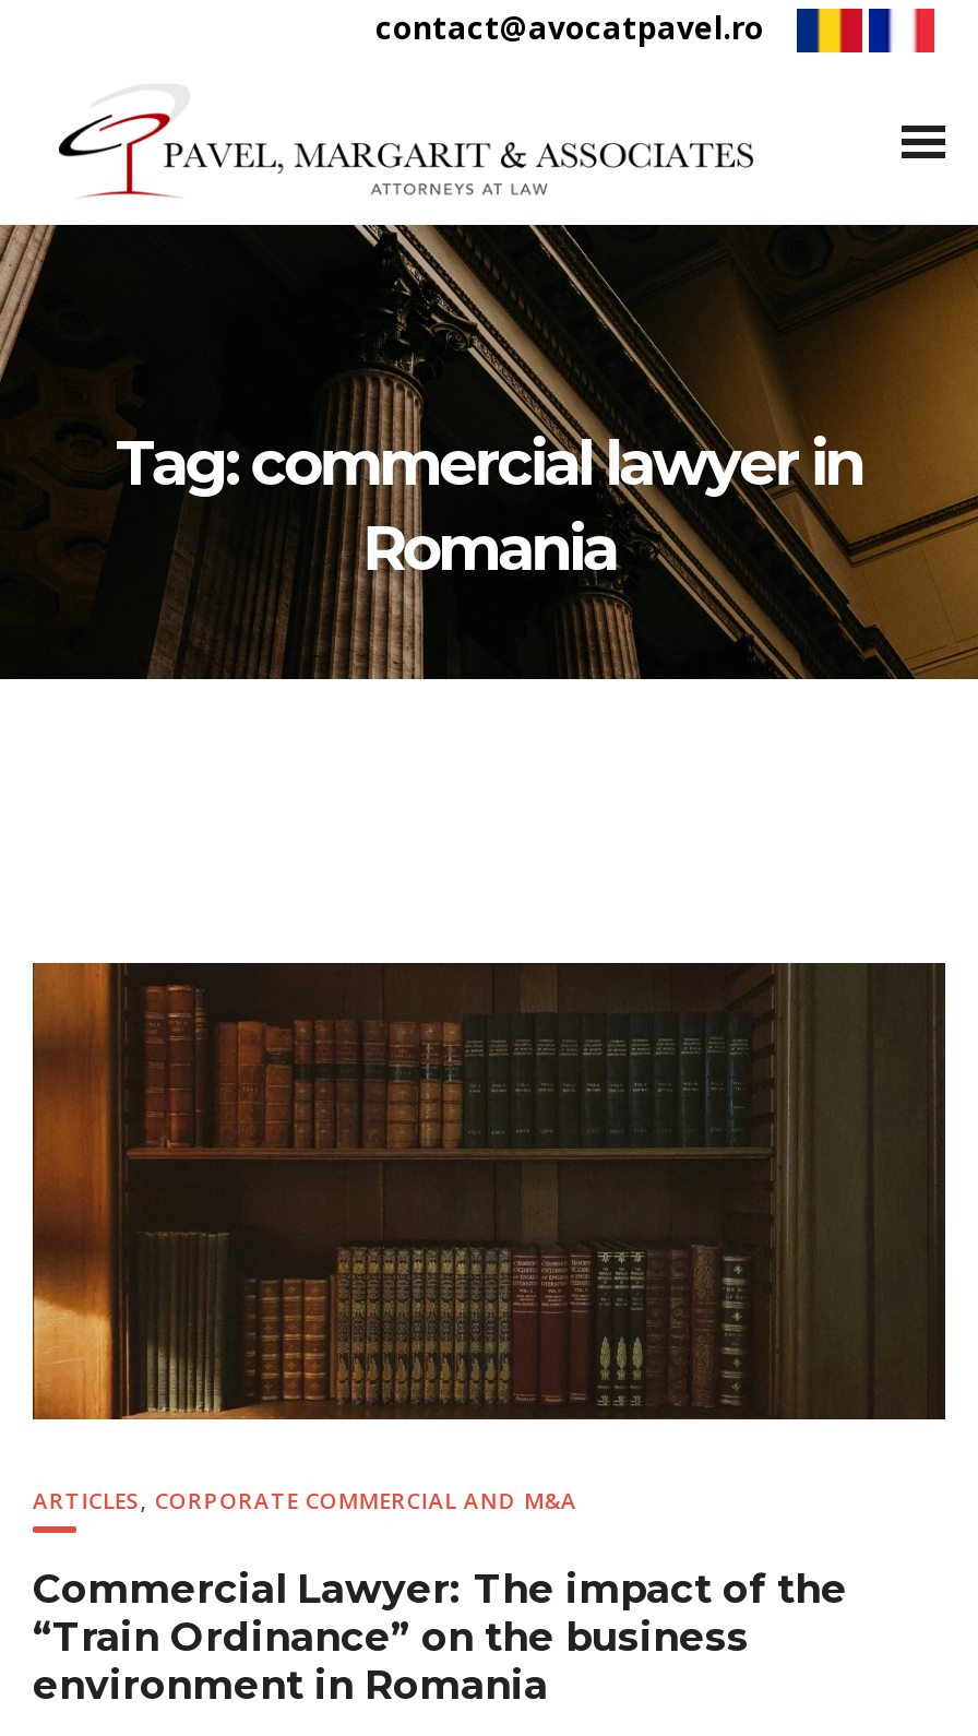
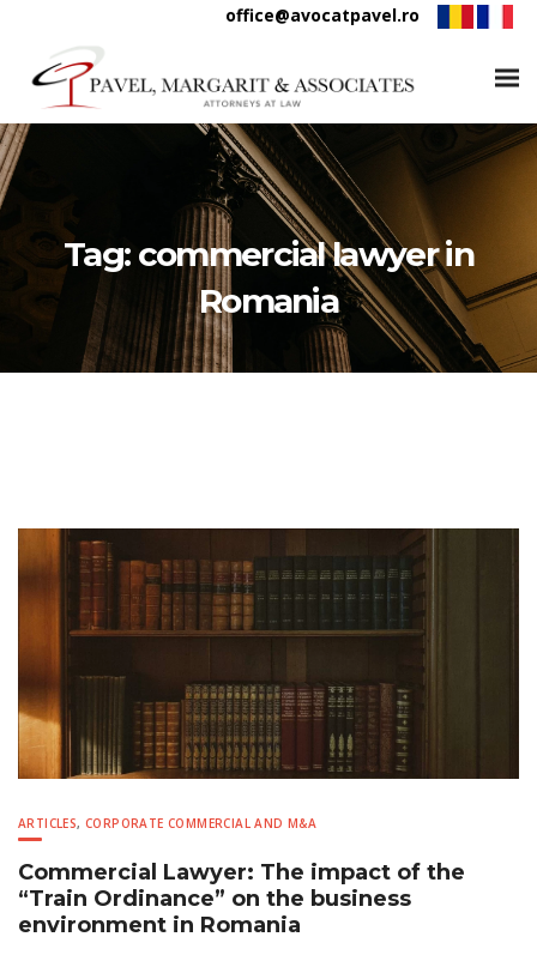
[375,7,764,48] contact@avocatpavel.ro -> [225,4,420,26] office@avocatpavel.ro

